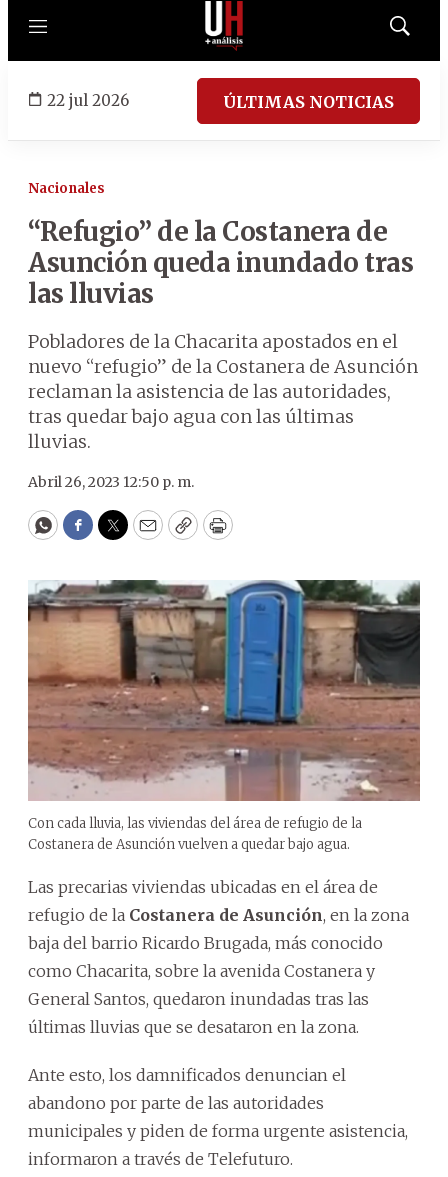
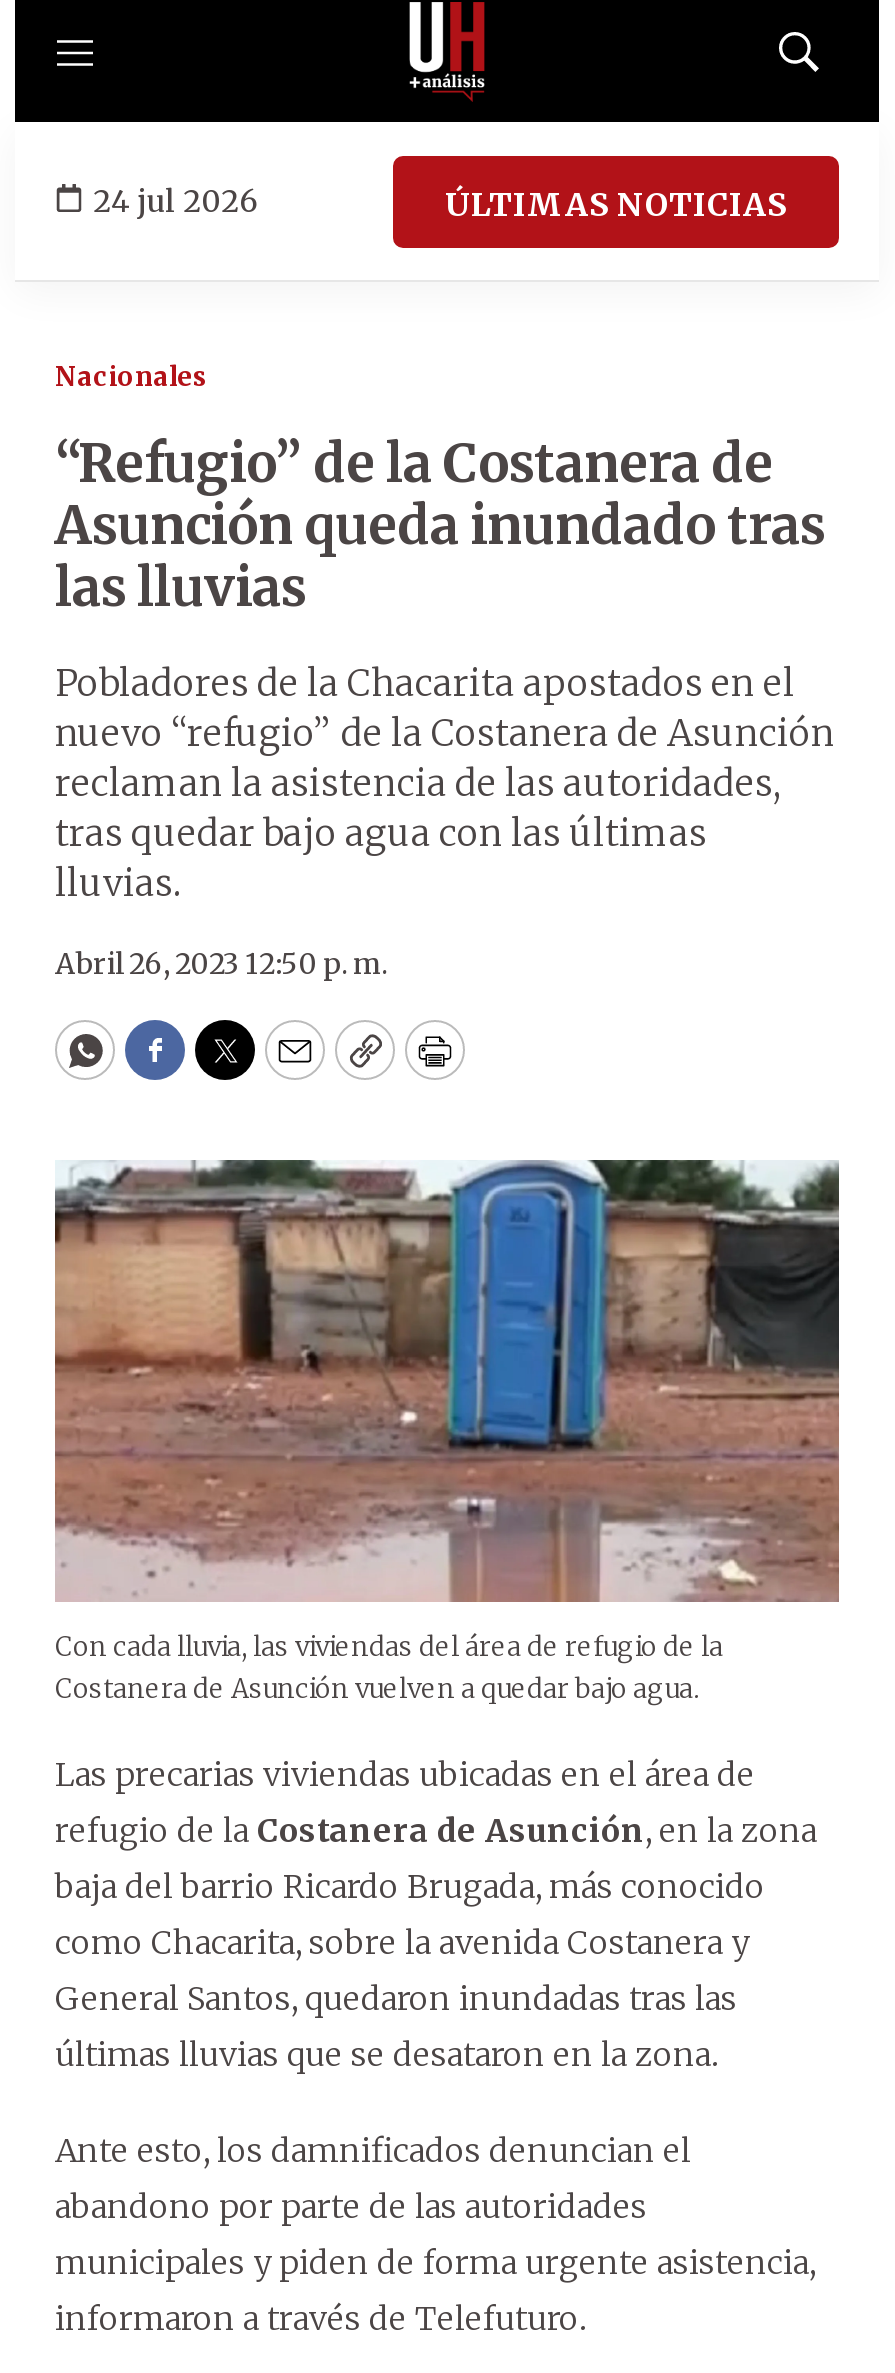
[47,90,129,109] 22 jul 2026 -> [93,181,257,219] 24 jul 2026

